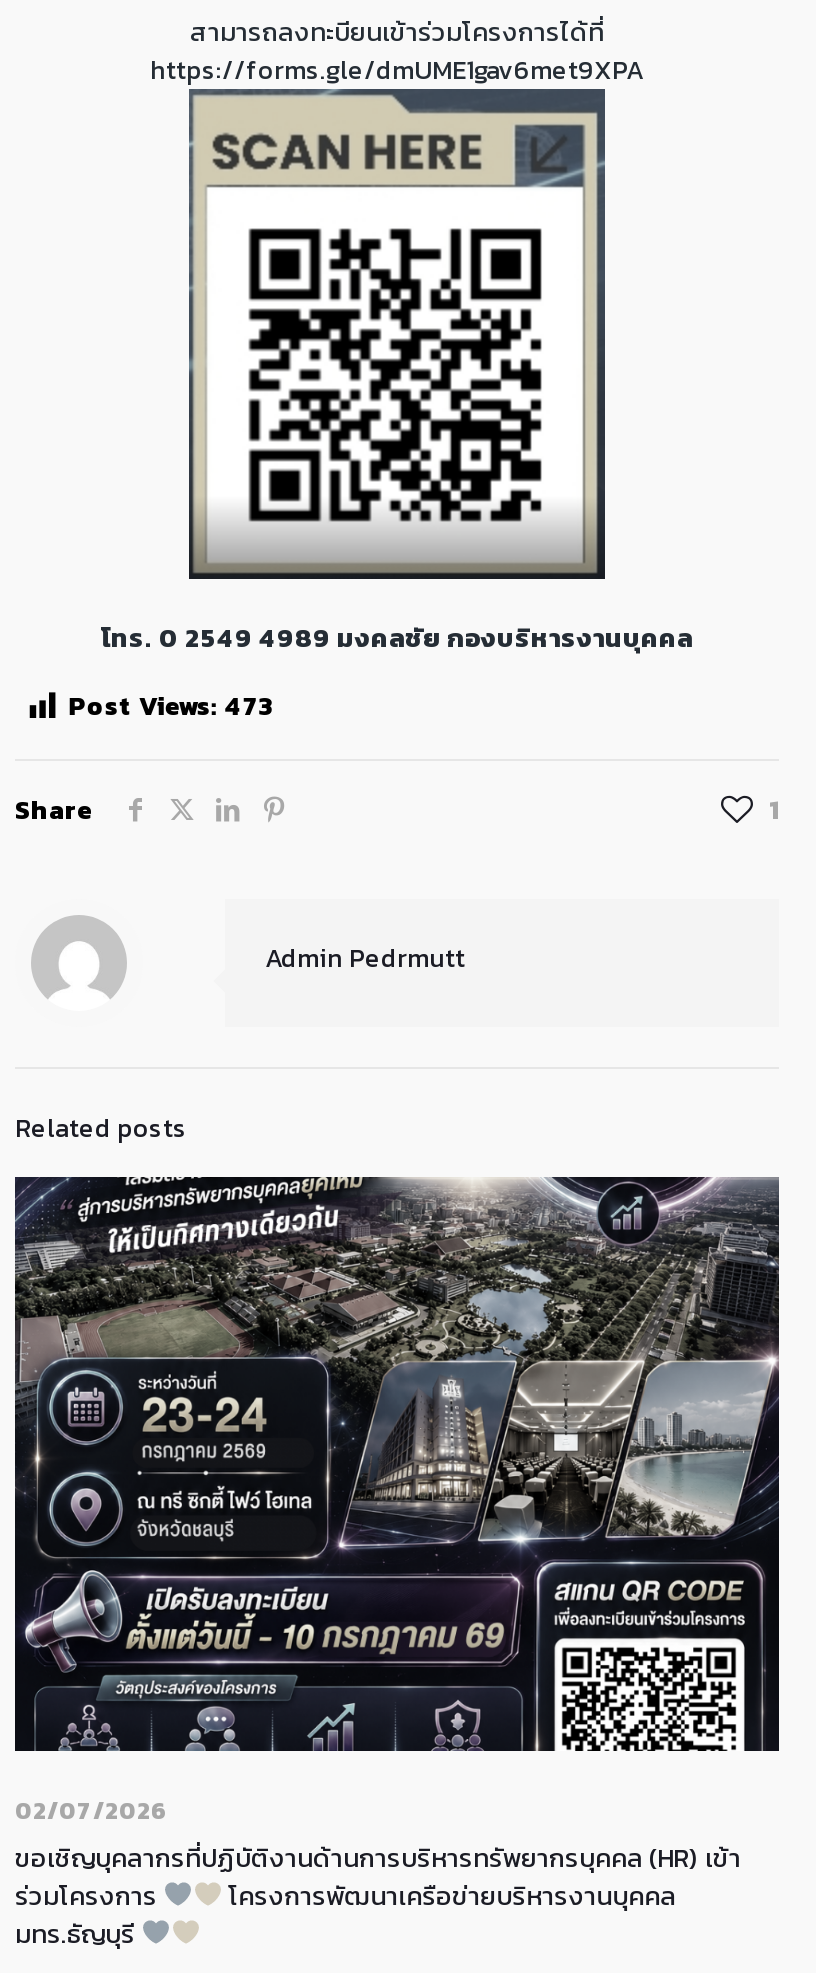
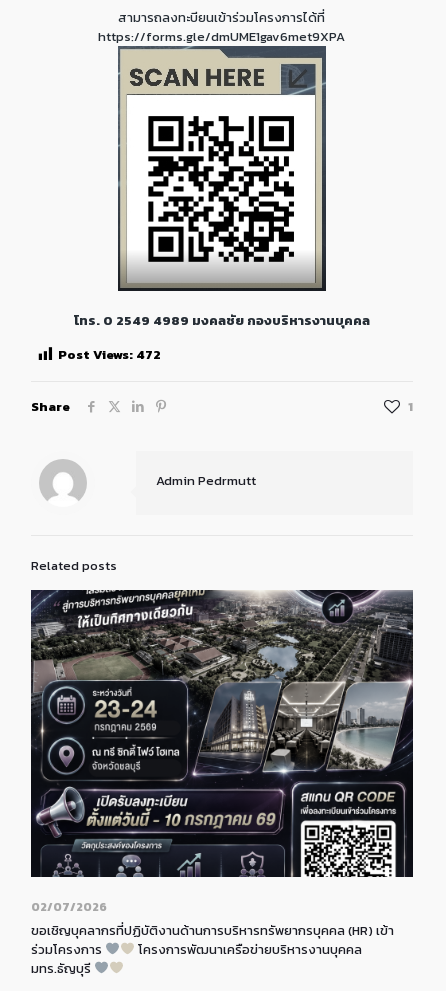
[69,687,275,725] Post Views: 473 -> [58,345,161,364] Post Views: 472

